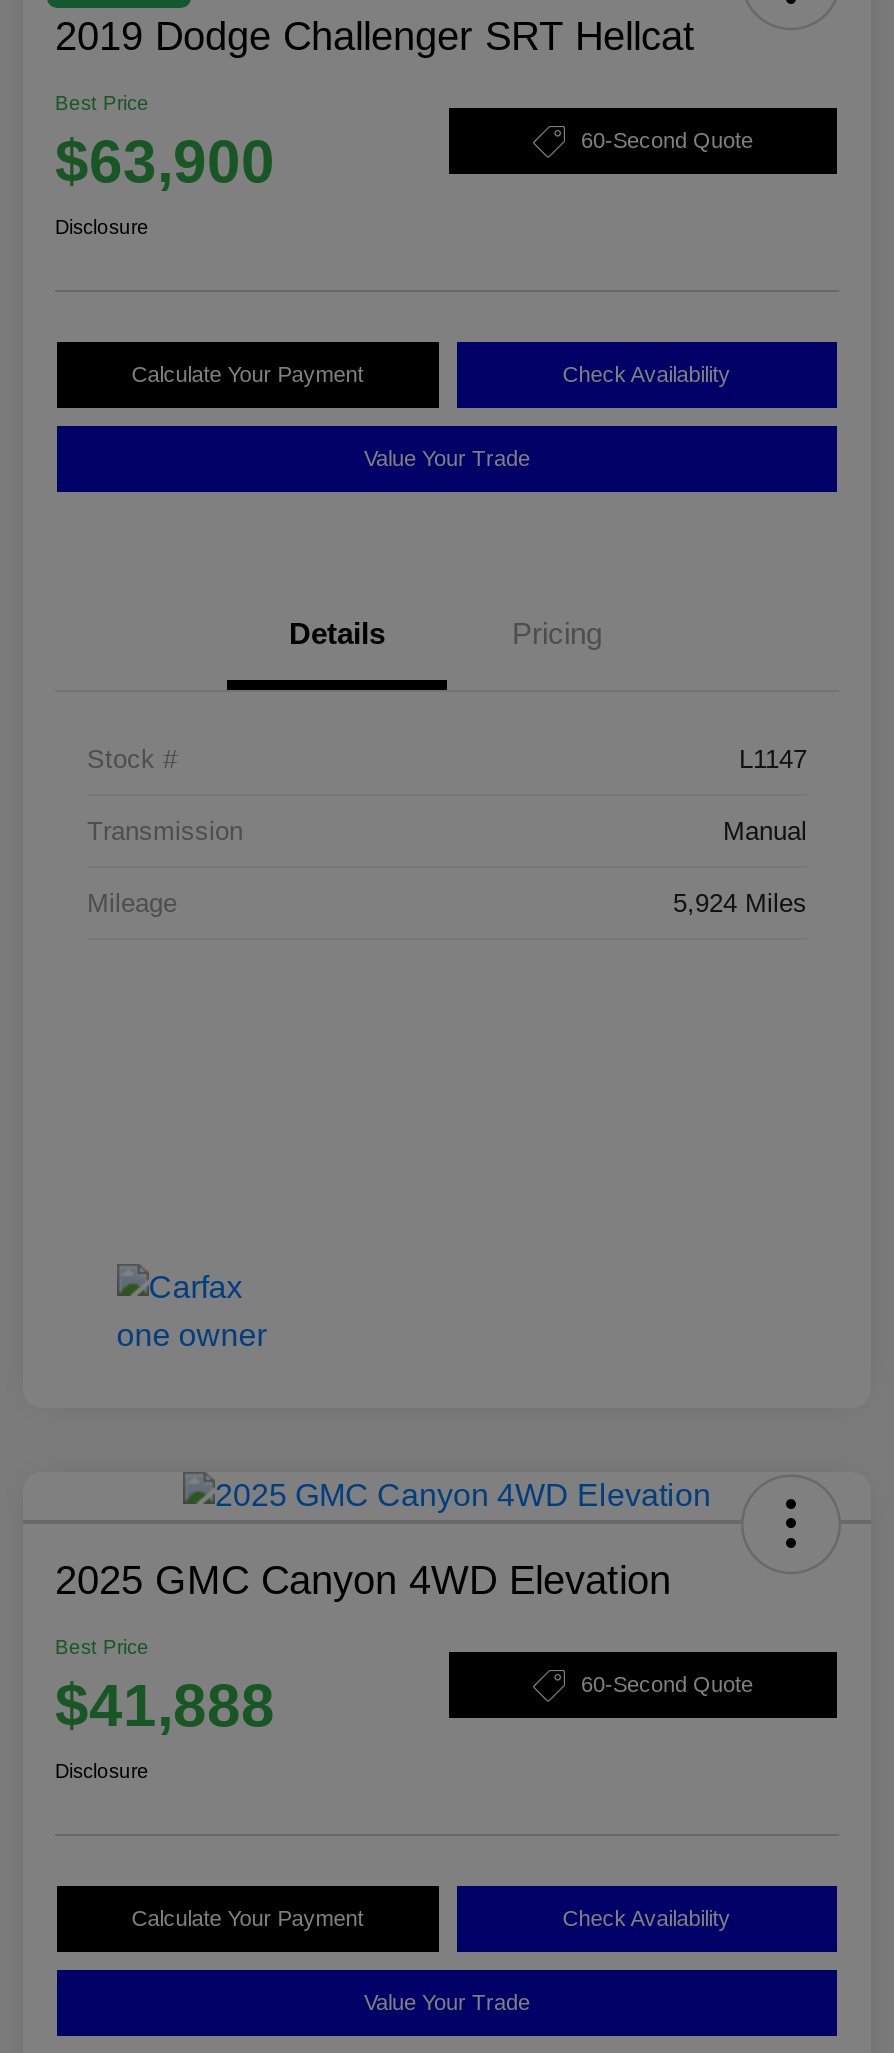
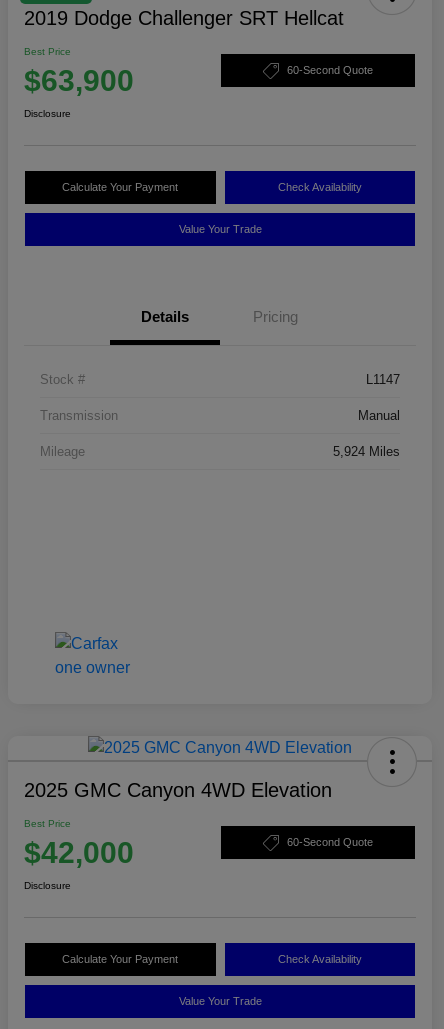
[55,1672,275,1738] $41,888 -> [24,836,134,869] $42,000

